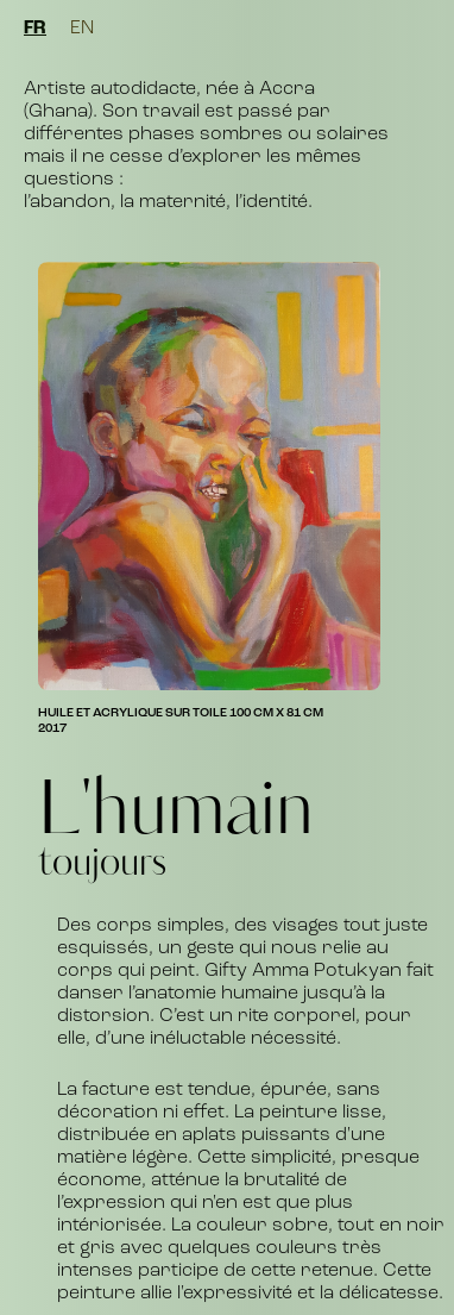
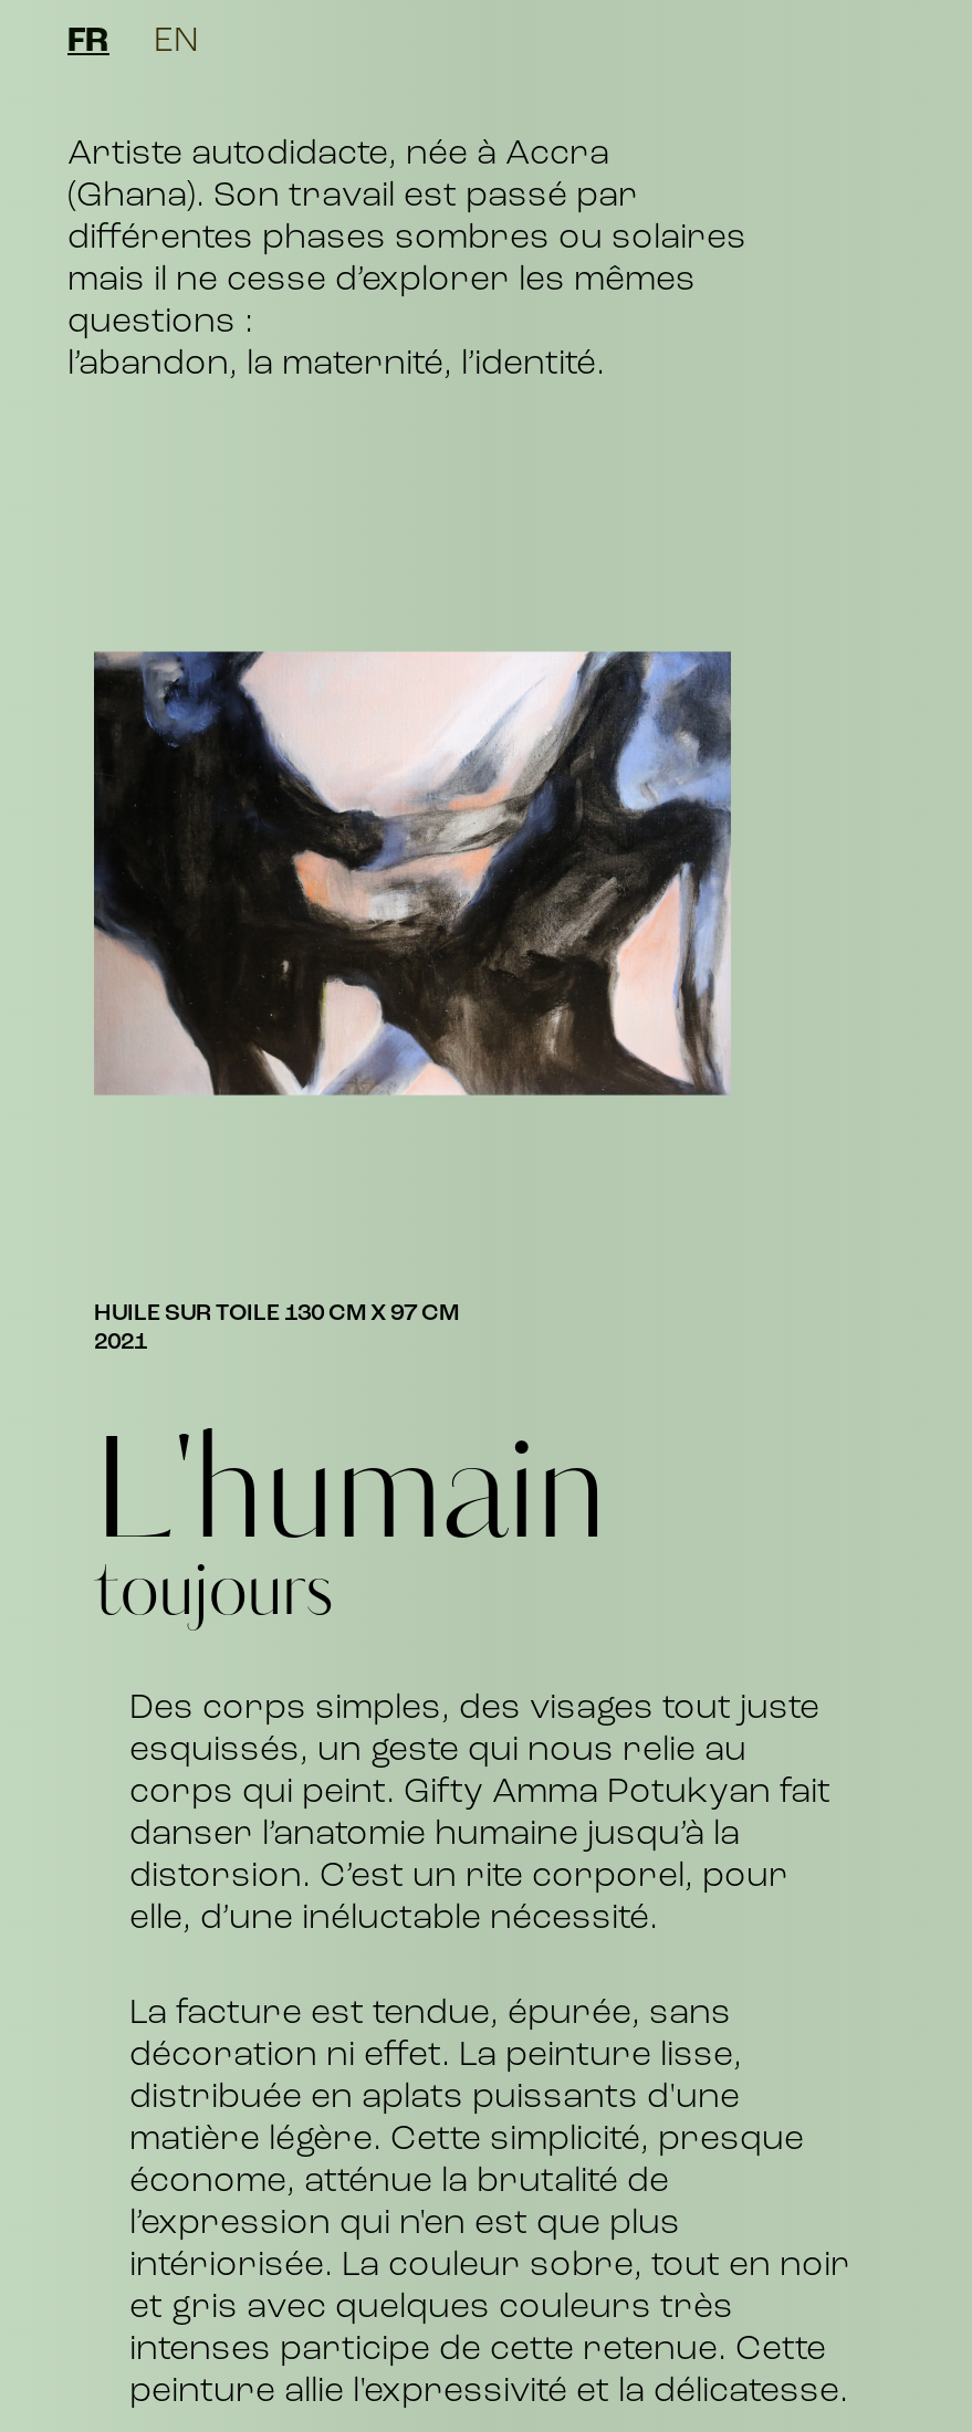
[37,261,382,736] [image] | HUILE ET ACRYLIQUE SUR TOILE 100 CM X 81 CM | 2017 -> [92,475,733,1356] [image] | HUILE SUR TOILE 130 CM X 97 CM | 2021

